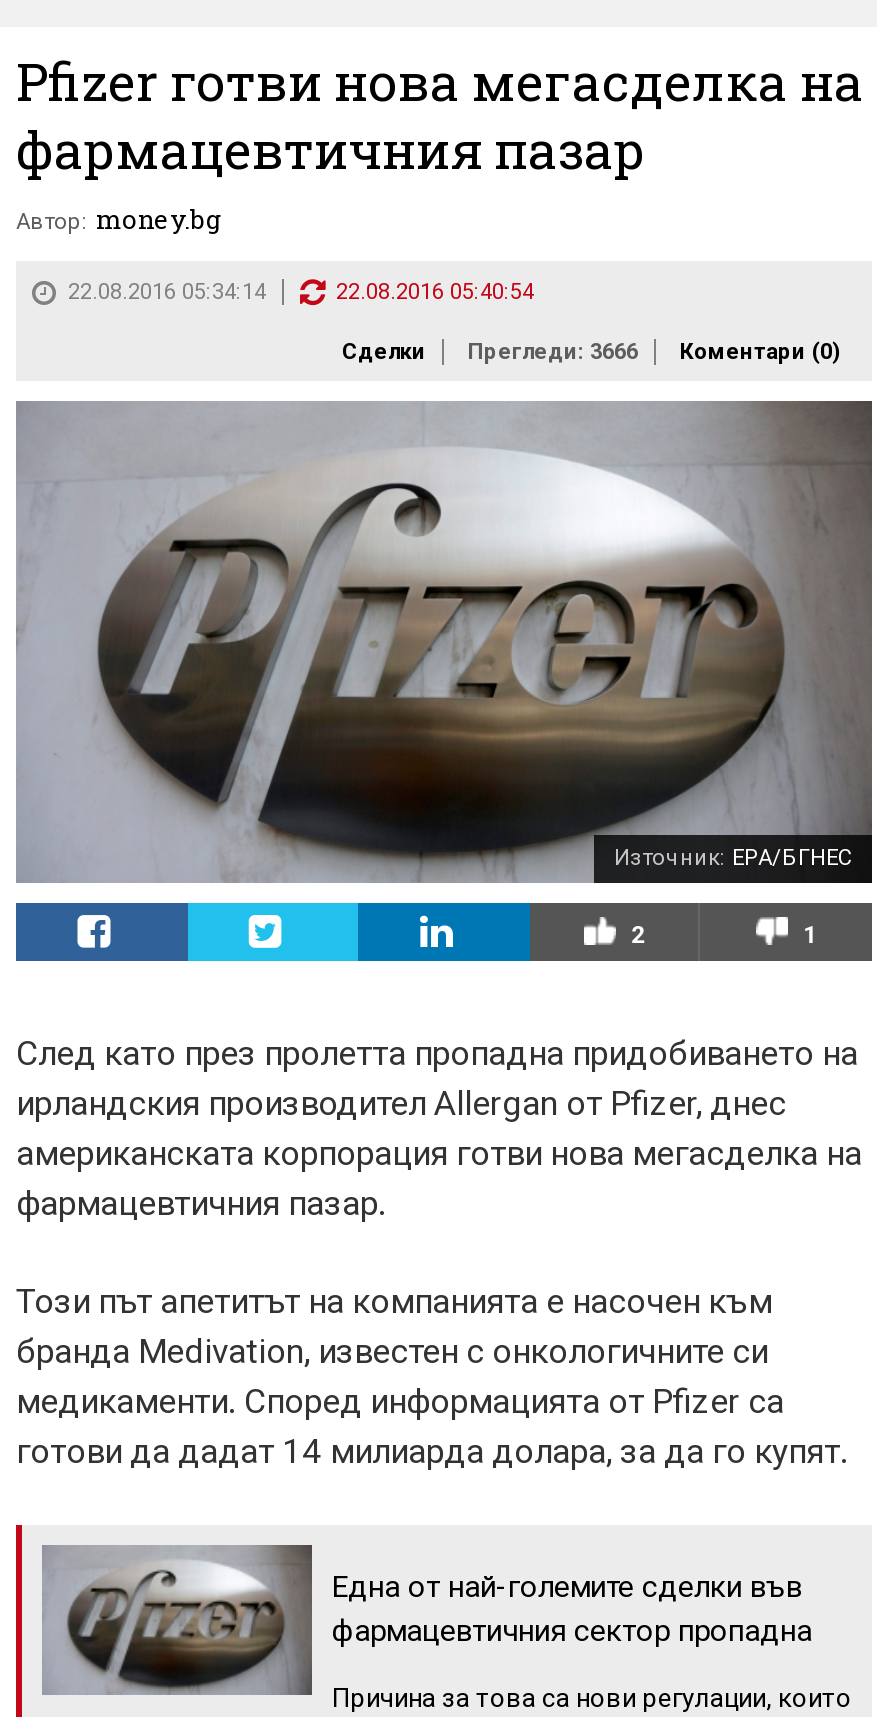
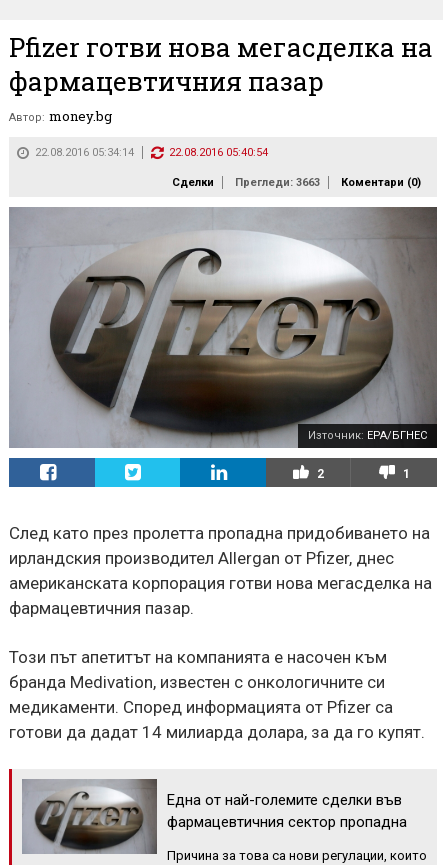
[342,339,840,365] Сделки Прегледи: 3666 Коментари (0) -> [172,176,421,189] Сделки Прегледи: 3663 Коментари (0)

